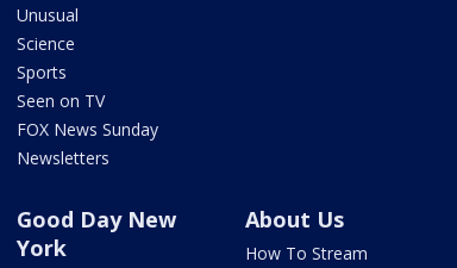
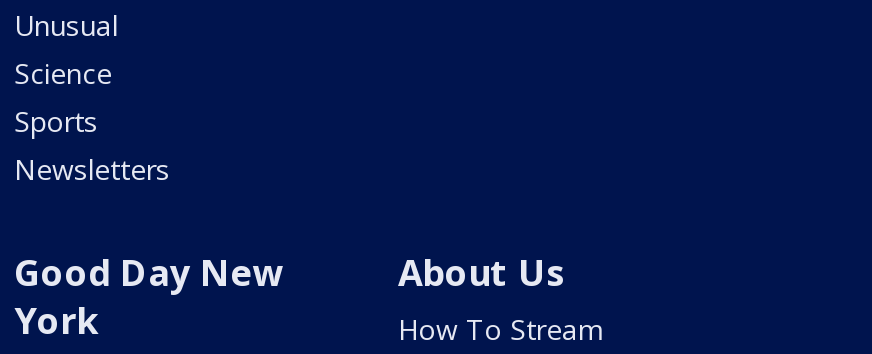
[17,90,158,141] Seen on TV | FOX News Sunday -> none

